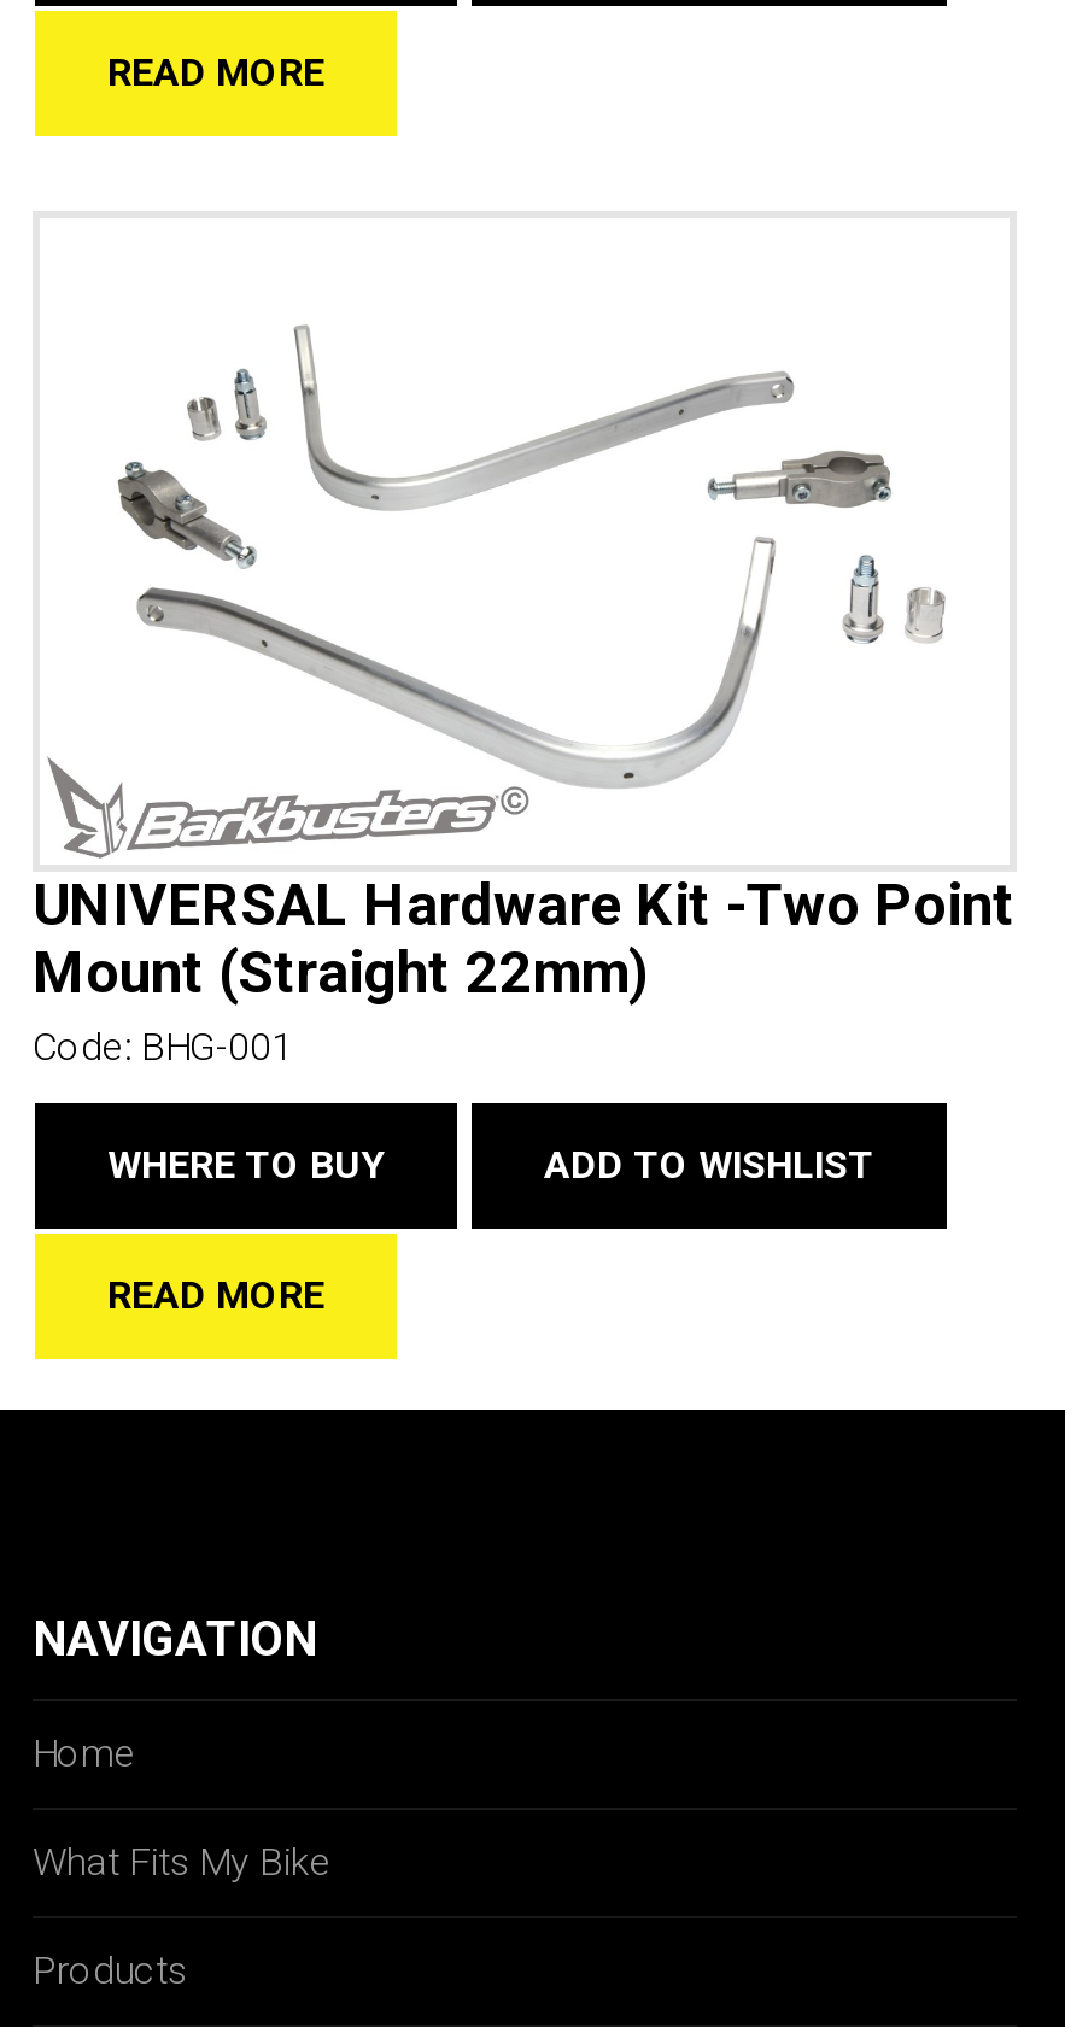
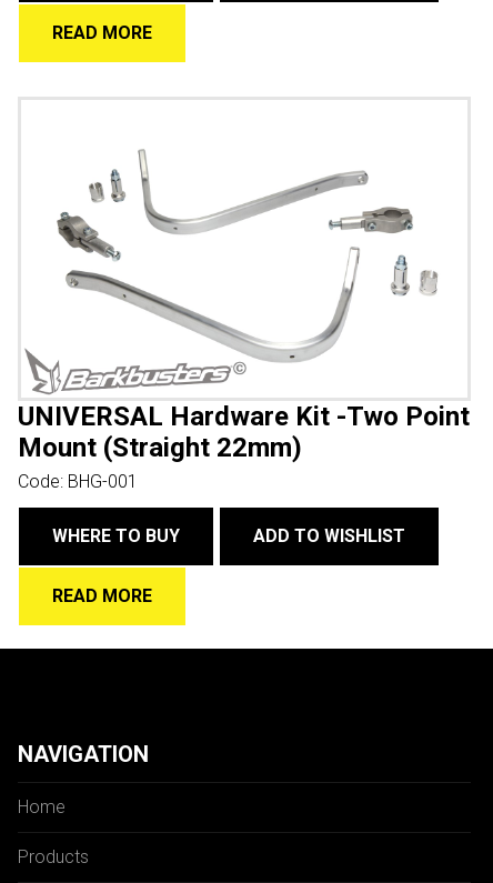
[33,1839,332,1885] What Fits My Bike -> none

